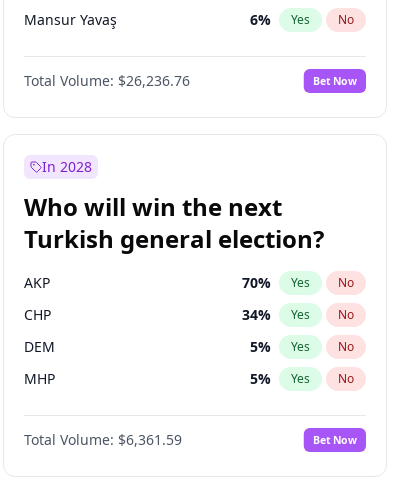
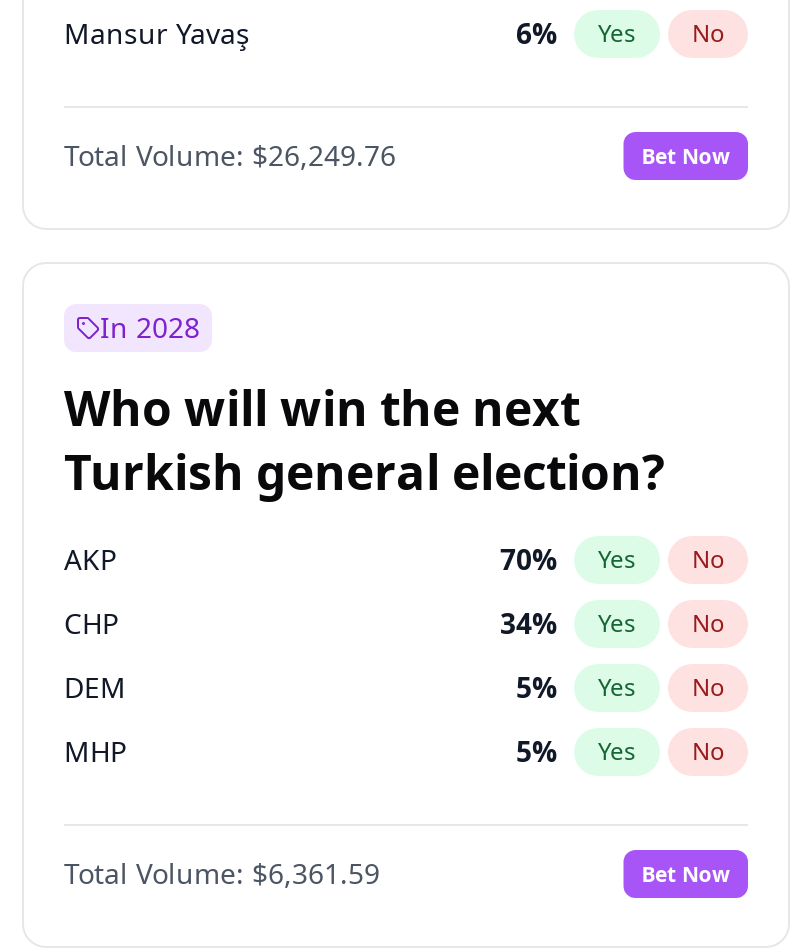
[24,71,190,90] Total Volume: $26,236.76 -> [64,136,396,174] Total Volume: $26,249.76

